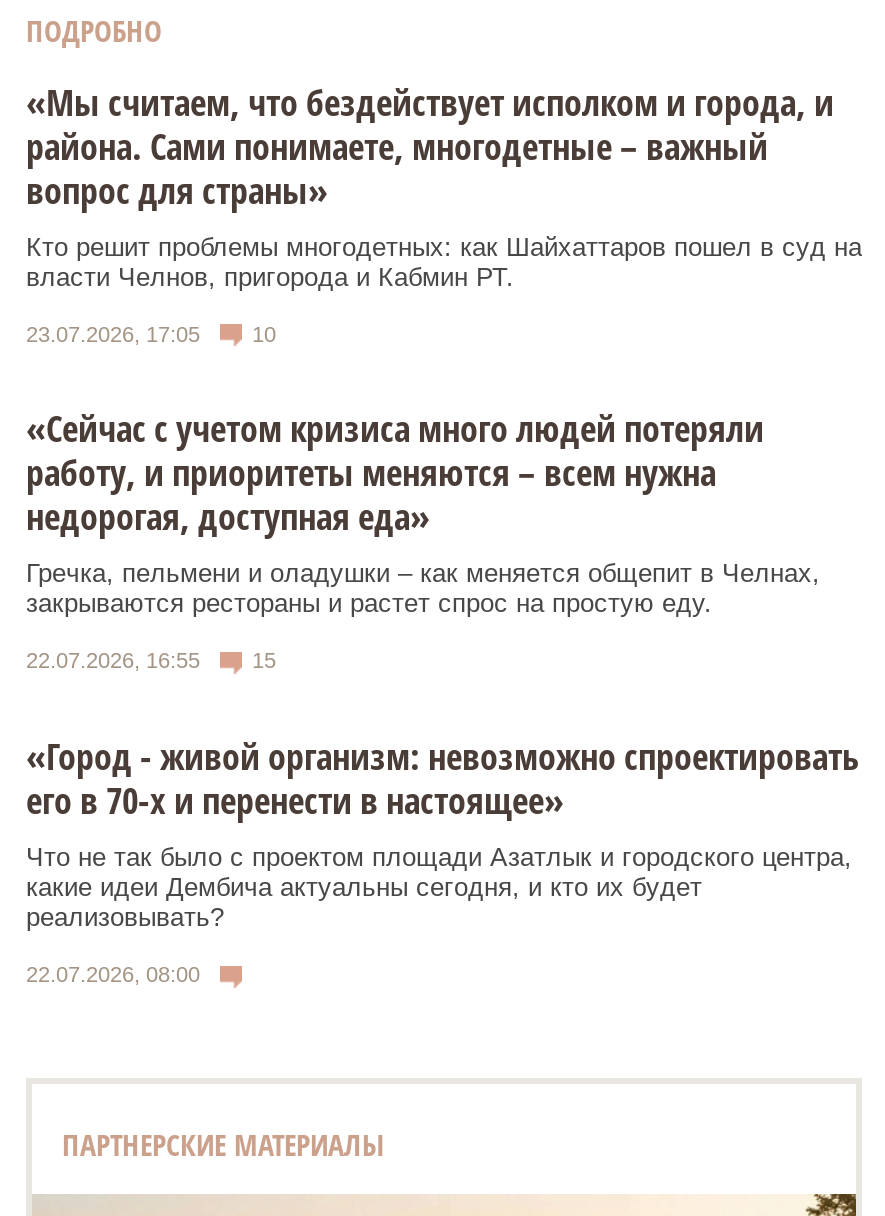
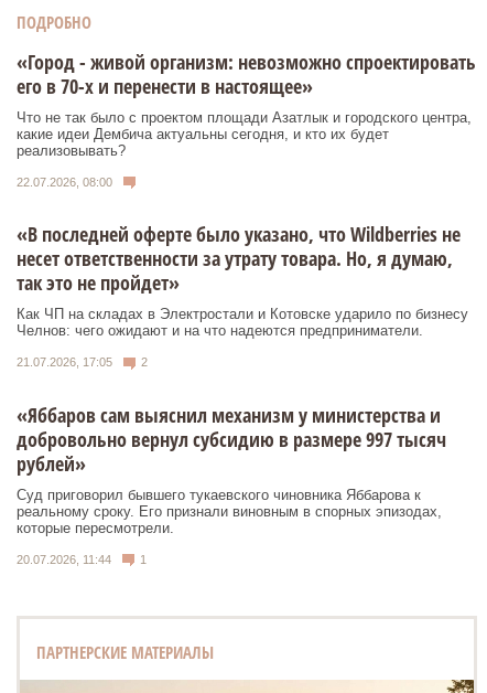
[26,77,862,673] «Мы считаем, что бездействует исполком и города, и | района. Сами понимаете, многодетные – важный | вопрос для страны» | Кто решит проблемы многодетных: как Шайхаттаров пошел в суд на | власти Челнов, пригорода и Кабмин РТ. | 23.07.2026, 17:05 | 10 | «Сейчас с учетом кризиса много людей потеряли | работу, и приоритеты меняются – всем нужна | недорогая, доступная еда» | Гречка, пельмени и оладушки – как меняется общепит в Челнах, | закрываются рестораны и растет спрос на простую еду. | 22.07.2026, 16:55 | 15 -> none
moved [26,732,860,986] -> [17,48,476,188]: «Город - живой организм: невозможно спроектировать | его в 70-х и перенести в настоящее» | Что не так было с проектом площади Азатлык и городского центра, | какие идеи Дембича актуальны сегодня, и кто их будет | реализовывать? | 22.07.2026, 08:00
none -> [17,221,468,566] «В последней оферте было указано, что Wildberries не | несет ответственности за утрату товара. Но, я думаю, | так это не пройдет» | Как ЧП на складах в Электростали и Котовске ударило по бизнесу | Челнов: чего ожидают и на что надеются предприниматели. | 21.07.2026, 17:05 | 2 | «Яббаров сам выяснил механизм у министерства и | добровольно вернул субсидию в размере 997 тысяч | рублей» | Суд приговорил бывшего тукаевского чиновника Яббарова к | реальному сроку. Его признали виновным в спорных эпизодах, | которые пересмотрели. | 20.07.2026, 11:44 | 1

